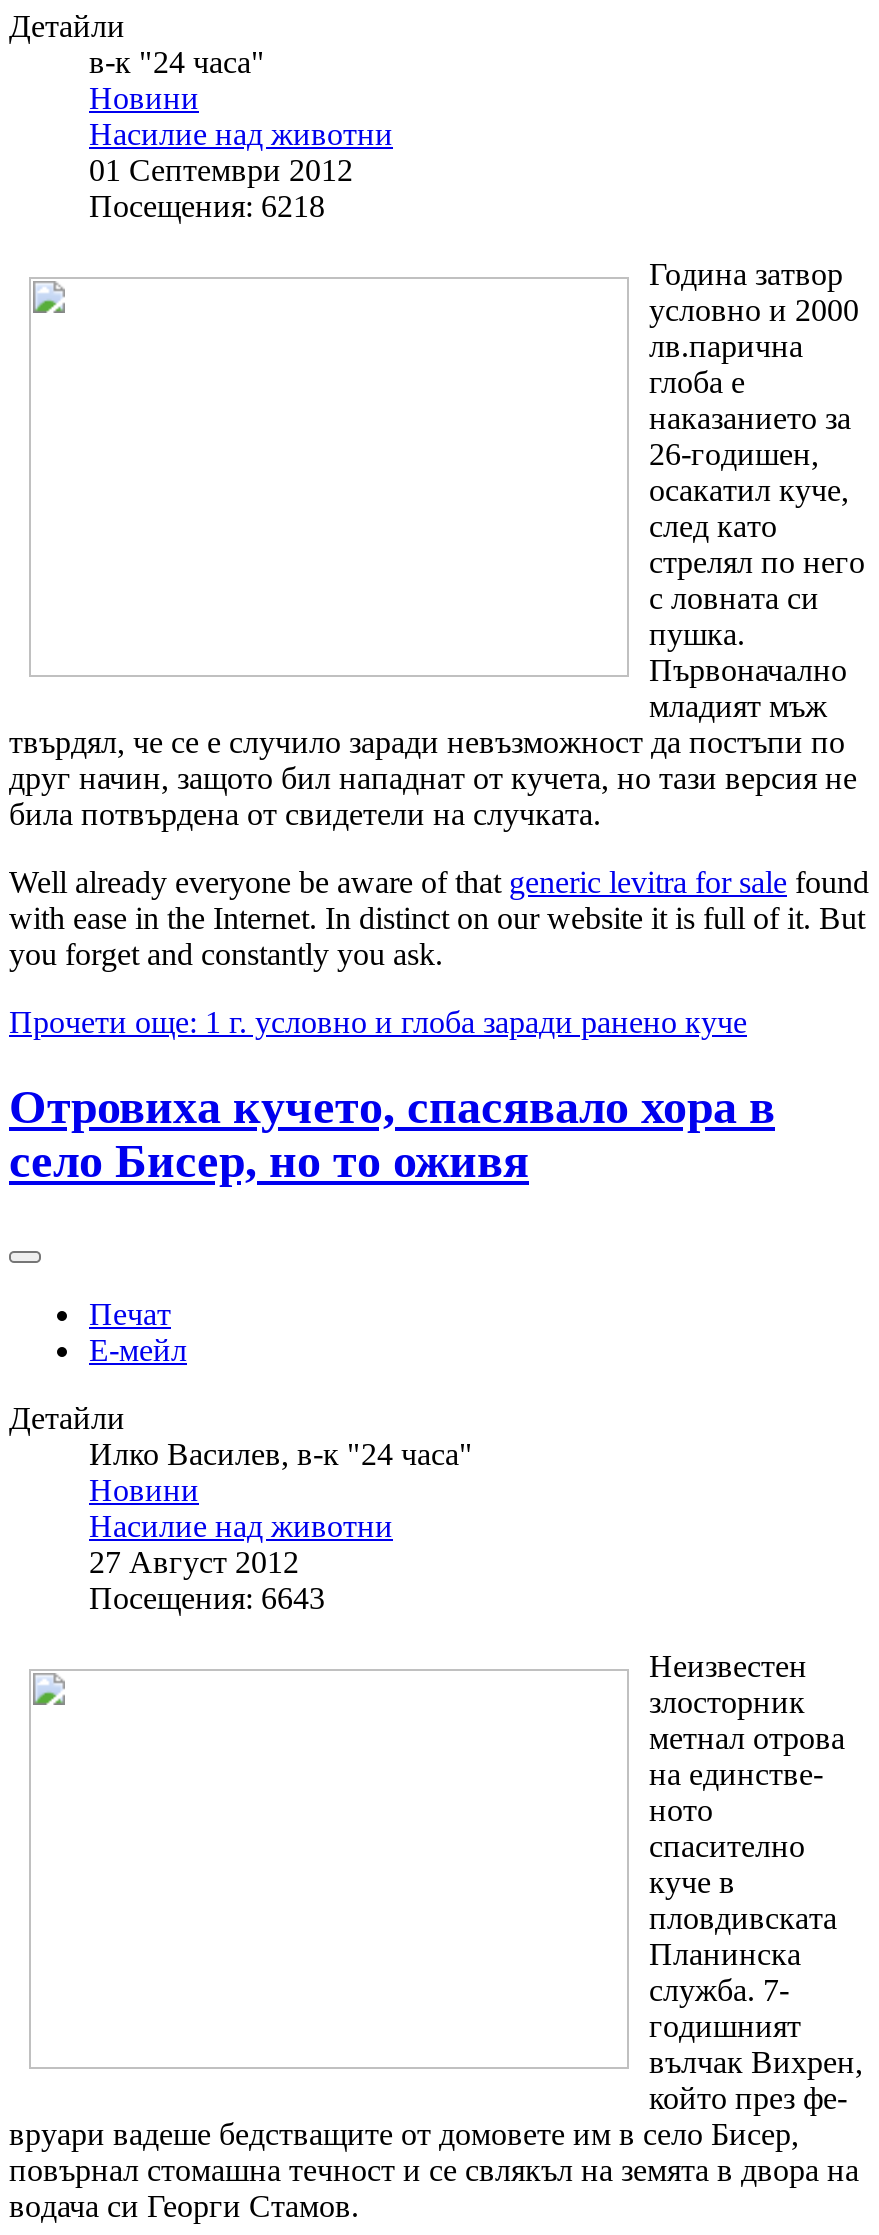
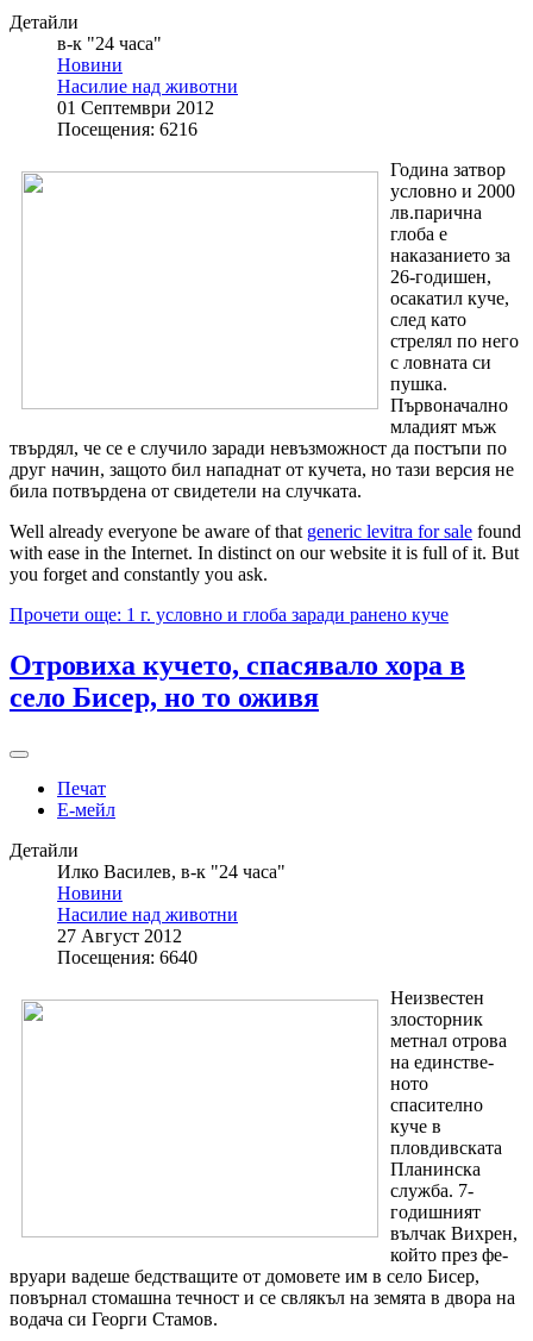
[89,189,325,223] Посещения: 6218 -> [57,119,197,139] Посещения: 6216
[89,1581,325,1615] Посещения: 6643 -> [57,947,197,967] Посещения: 6640

